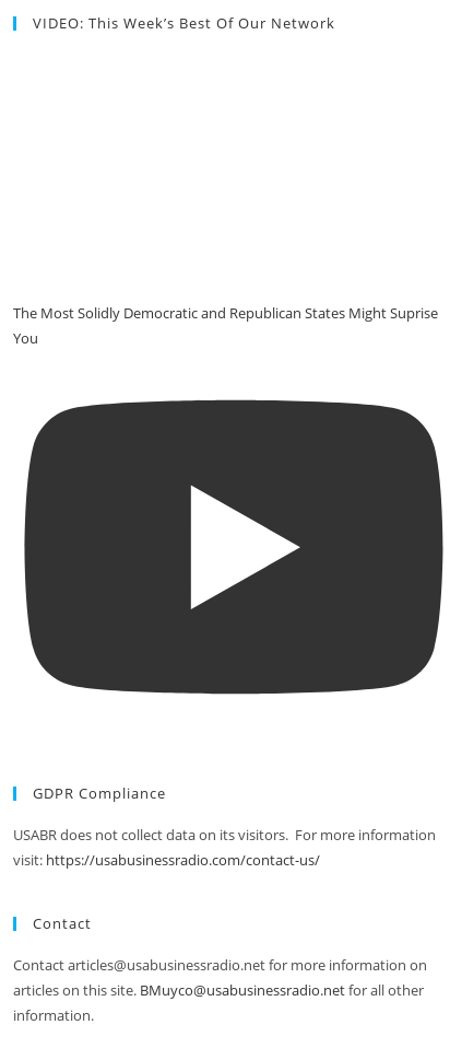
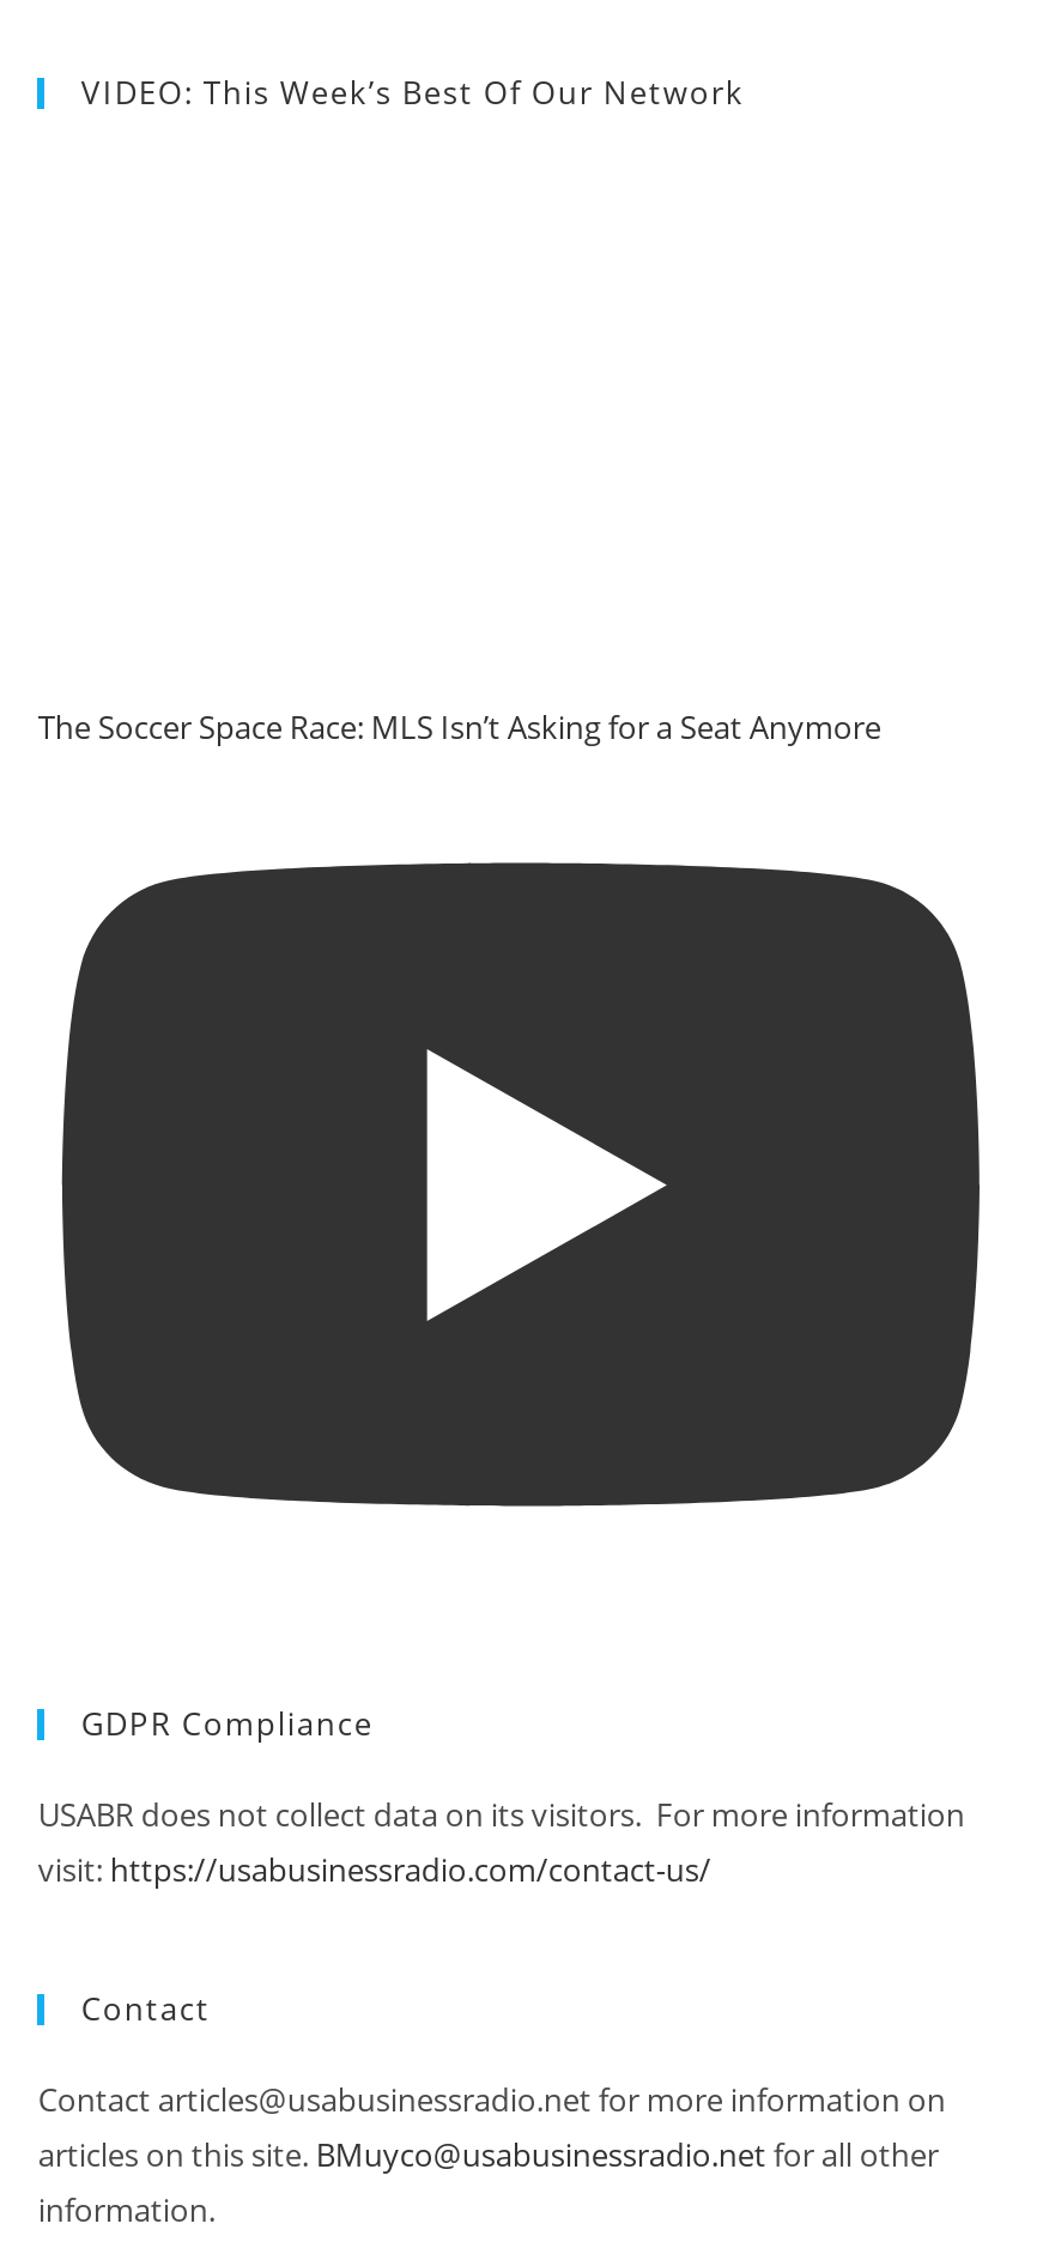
[14,303,438,348] The Most Solidly Democratic and Republican States Might Suprise | You -> [38,704,881,747] The Soccer Space Race: MLS Isn’t Asking for a Seat Anymore

